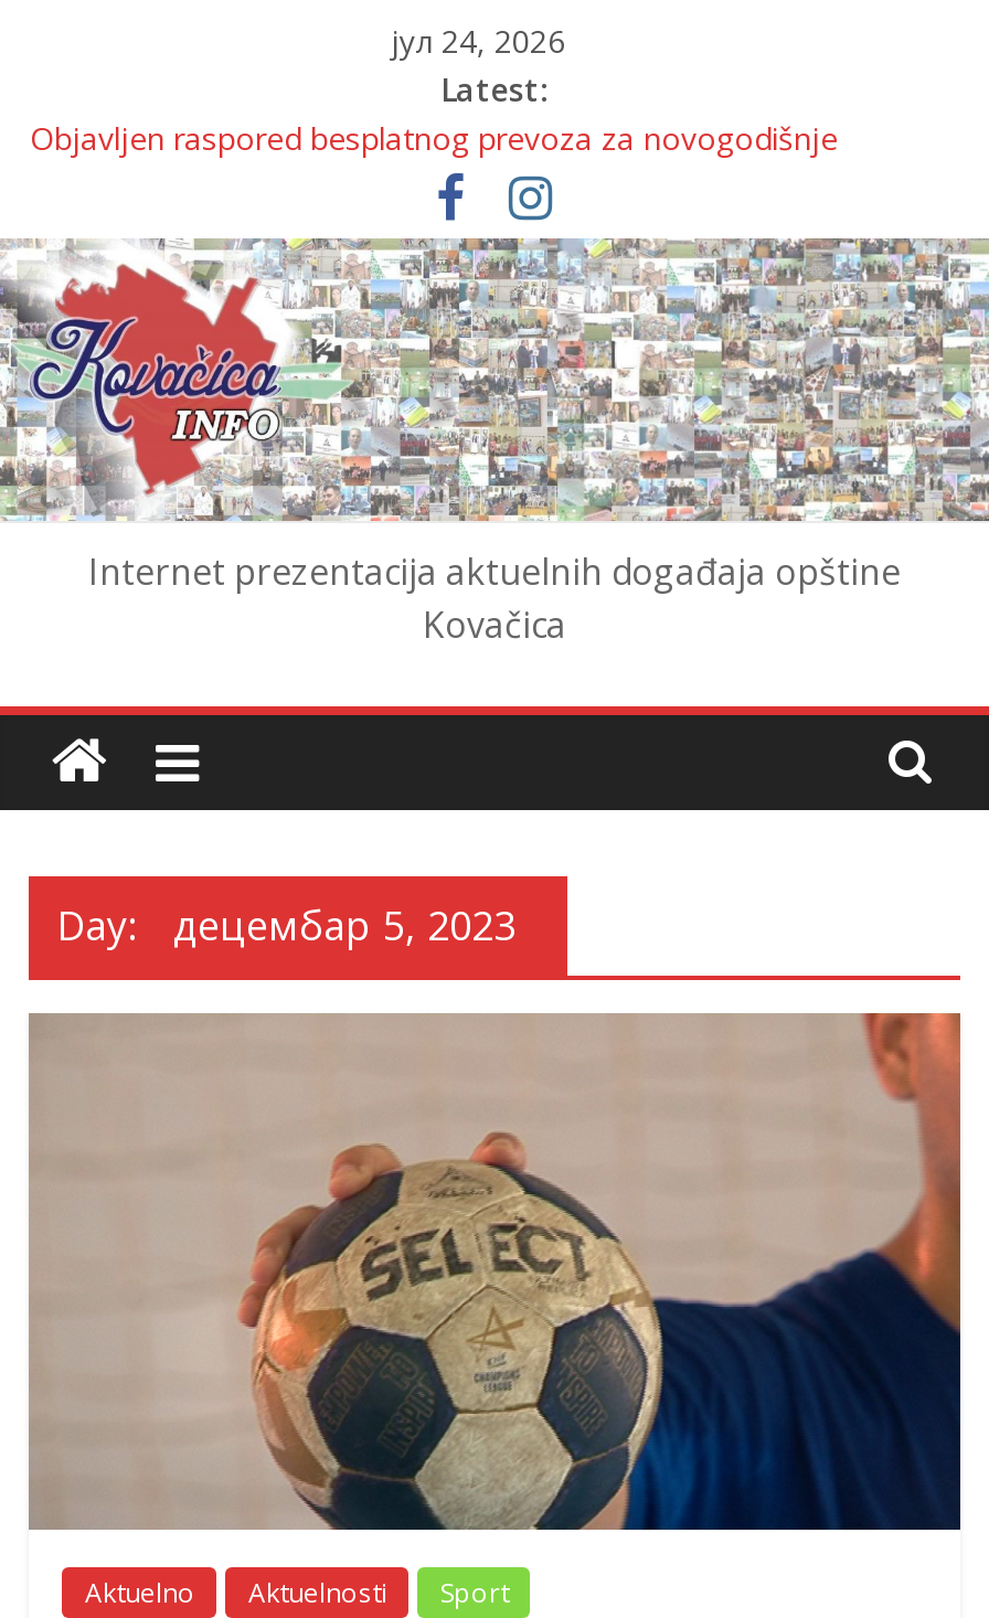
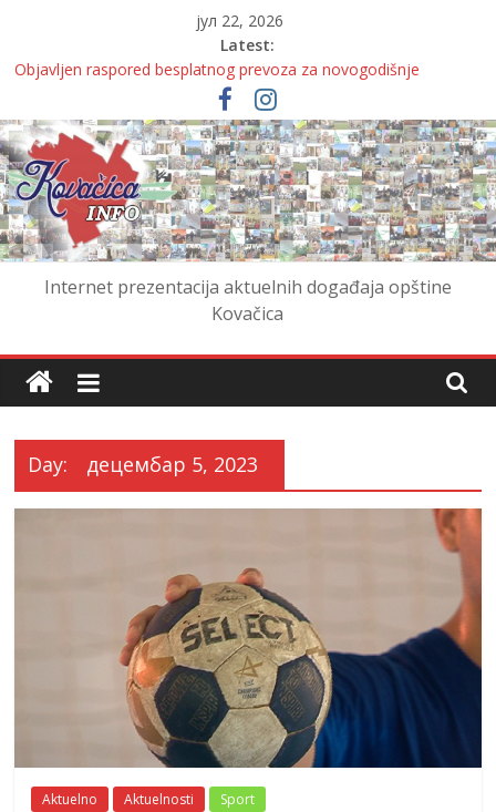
[391,20,565,62] јул 24, 2026 -> [196,10,283,31] јул 22, 2026

